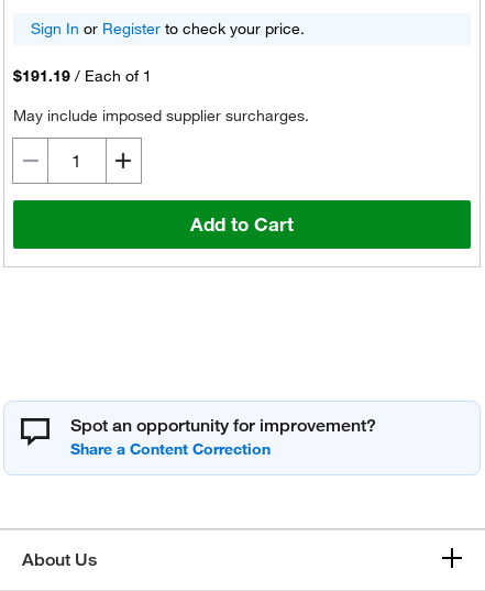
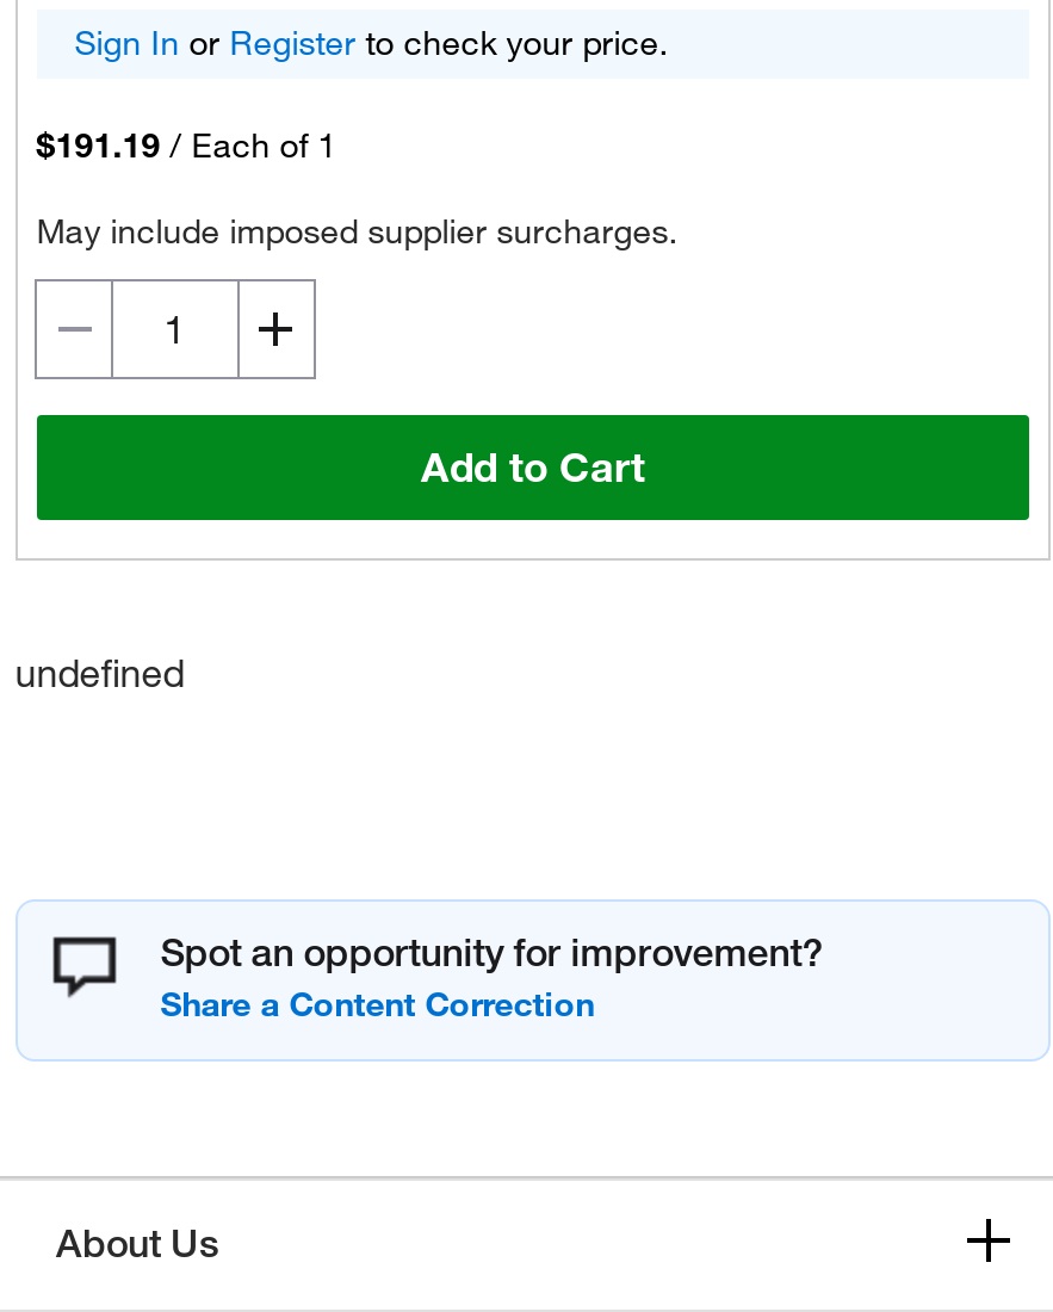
none -> [15,649,184,697] undefined

